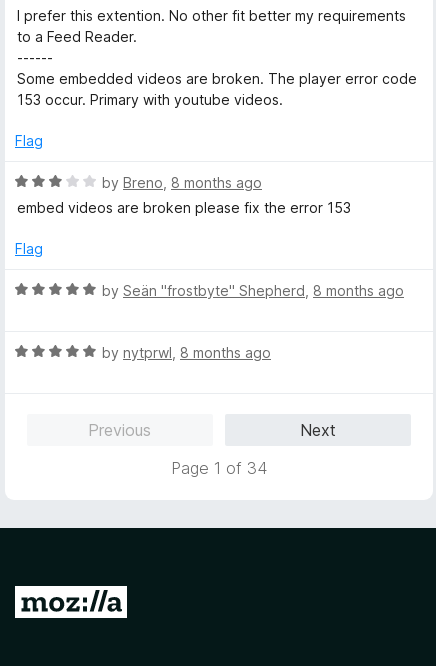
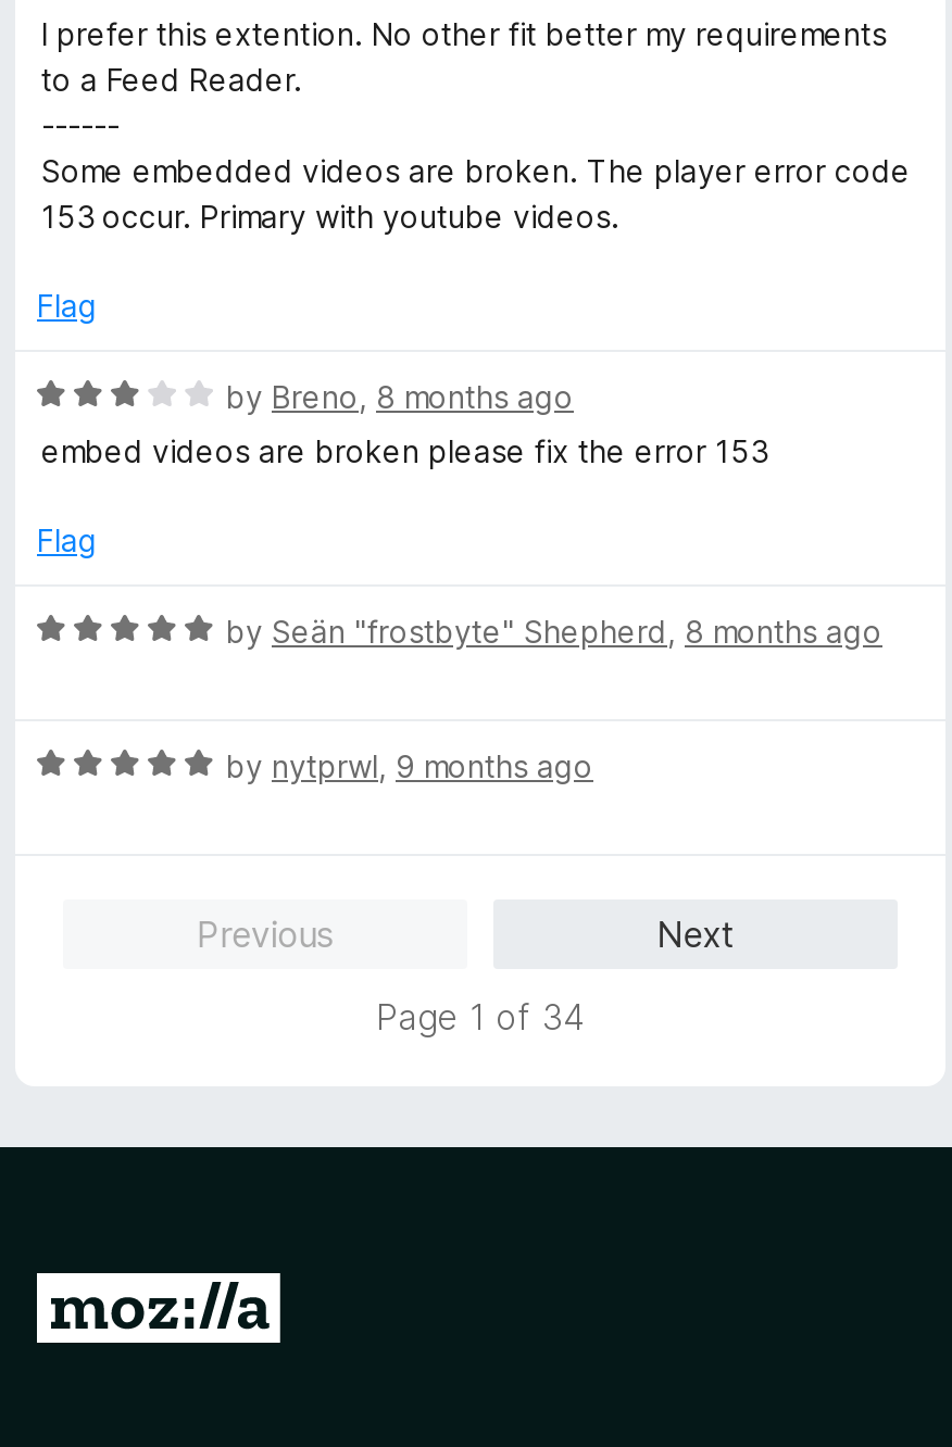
[102,344,271,361] by nytprwl, 8 months ago -> [226,747,593,784] by nytprwl, 9 months ago

